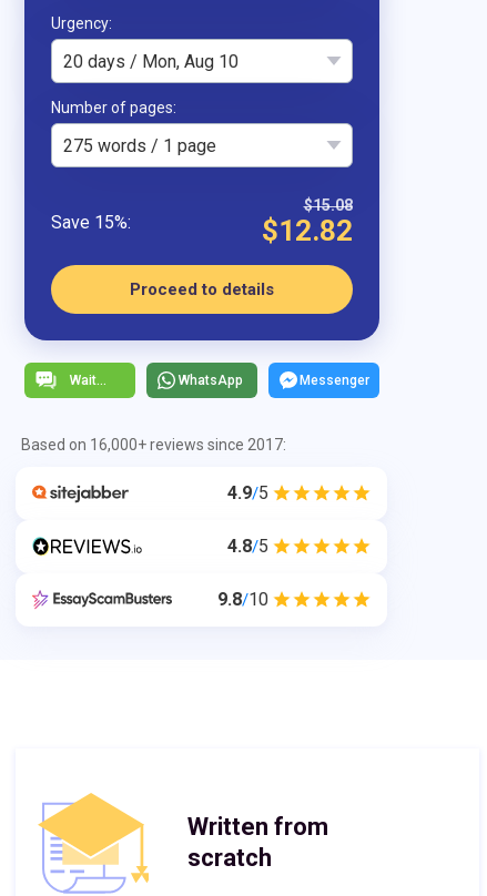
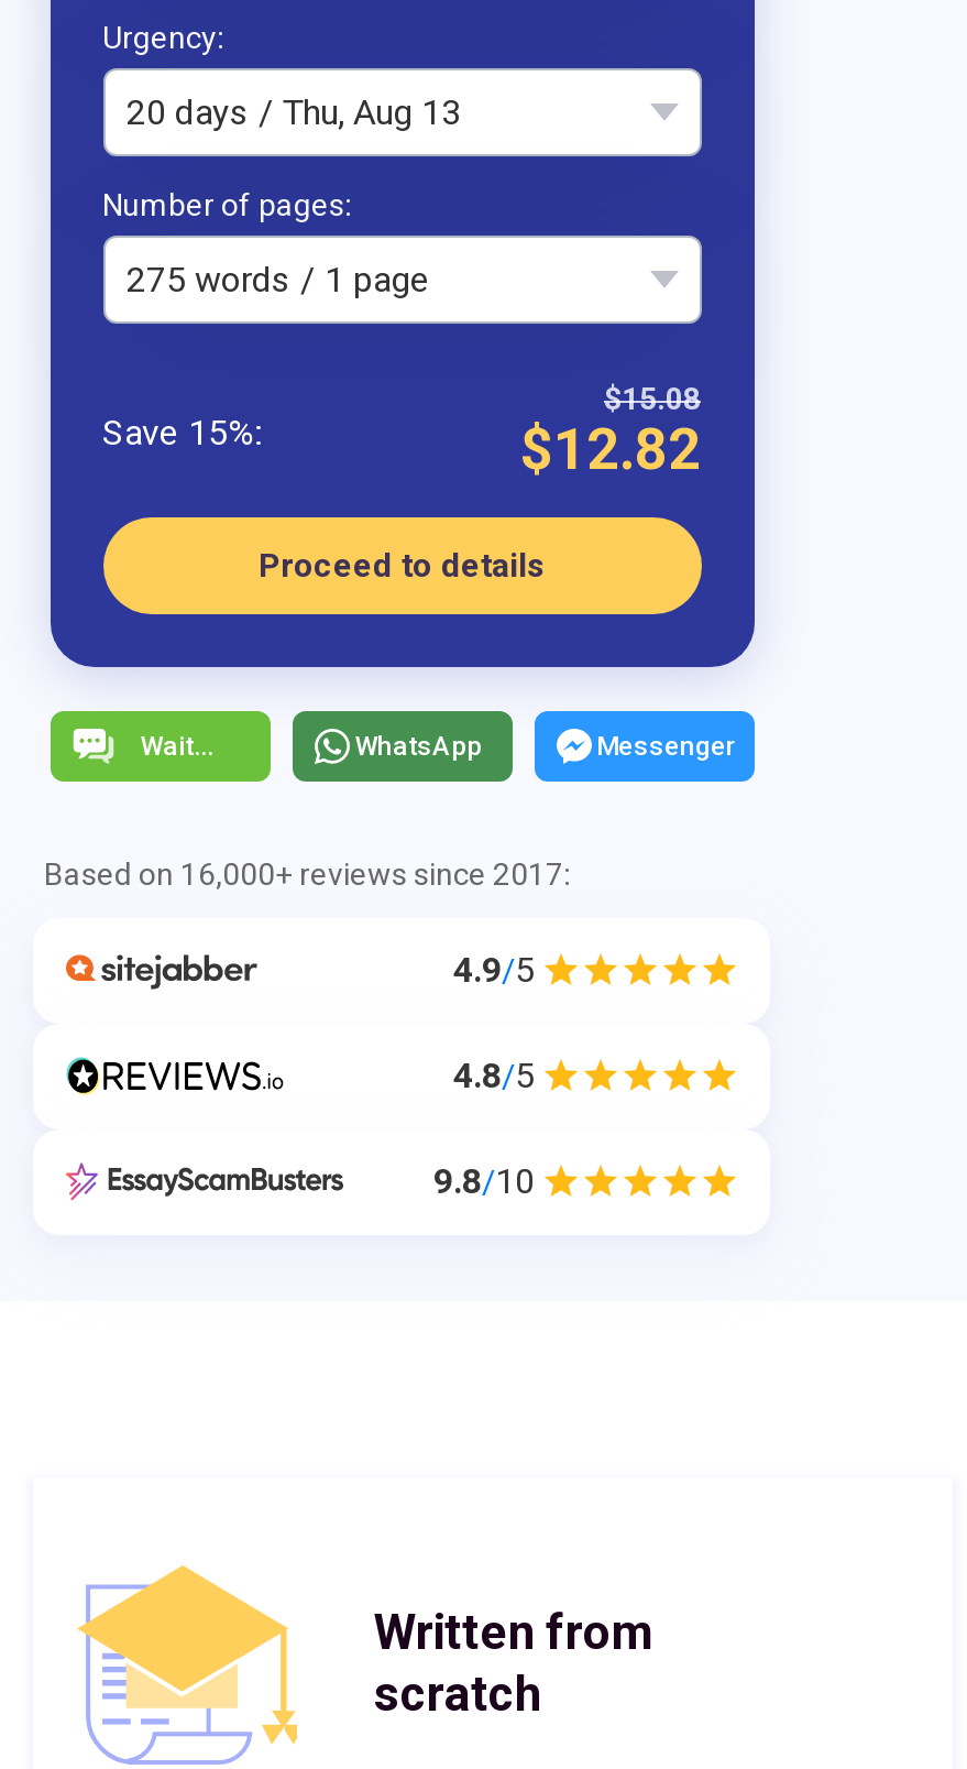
[63,50,238,72] 20 days / Mon, Aug 10 -> [127,91,461,133] 20 days / Thu, Aug 13

